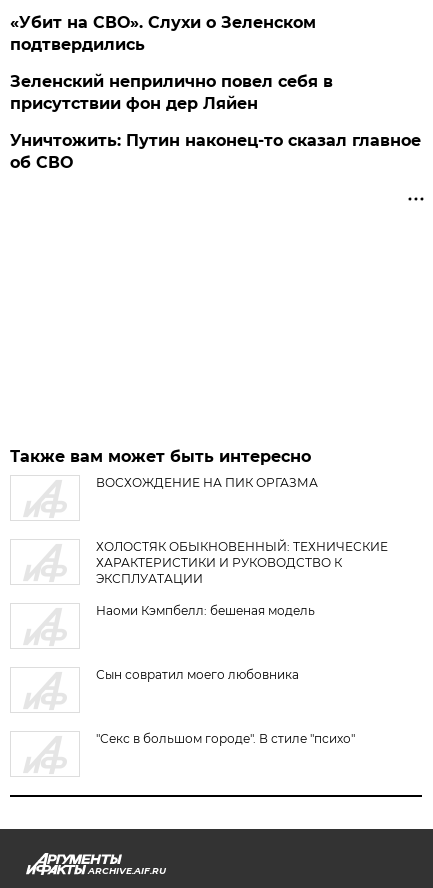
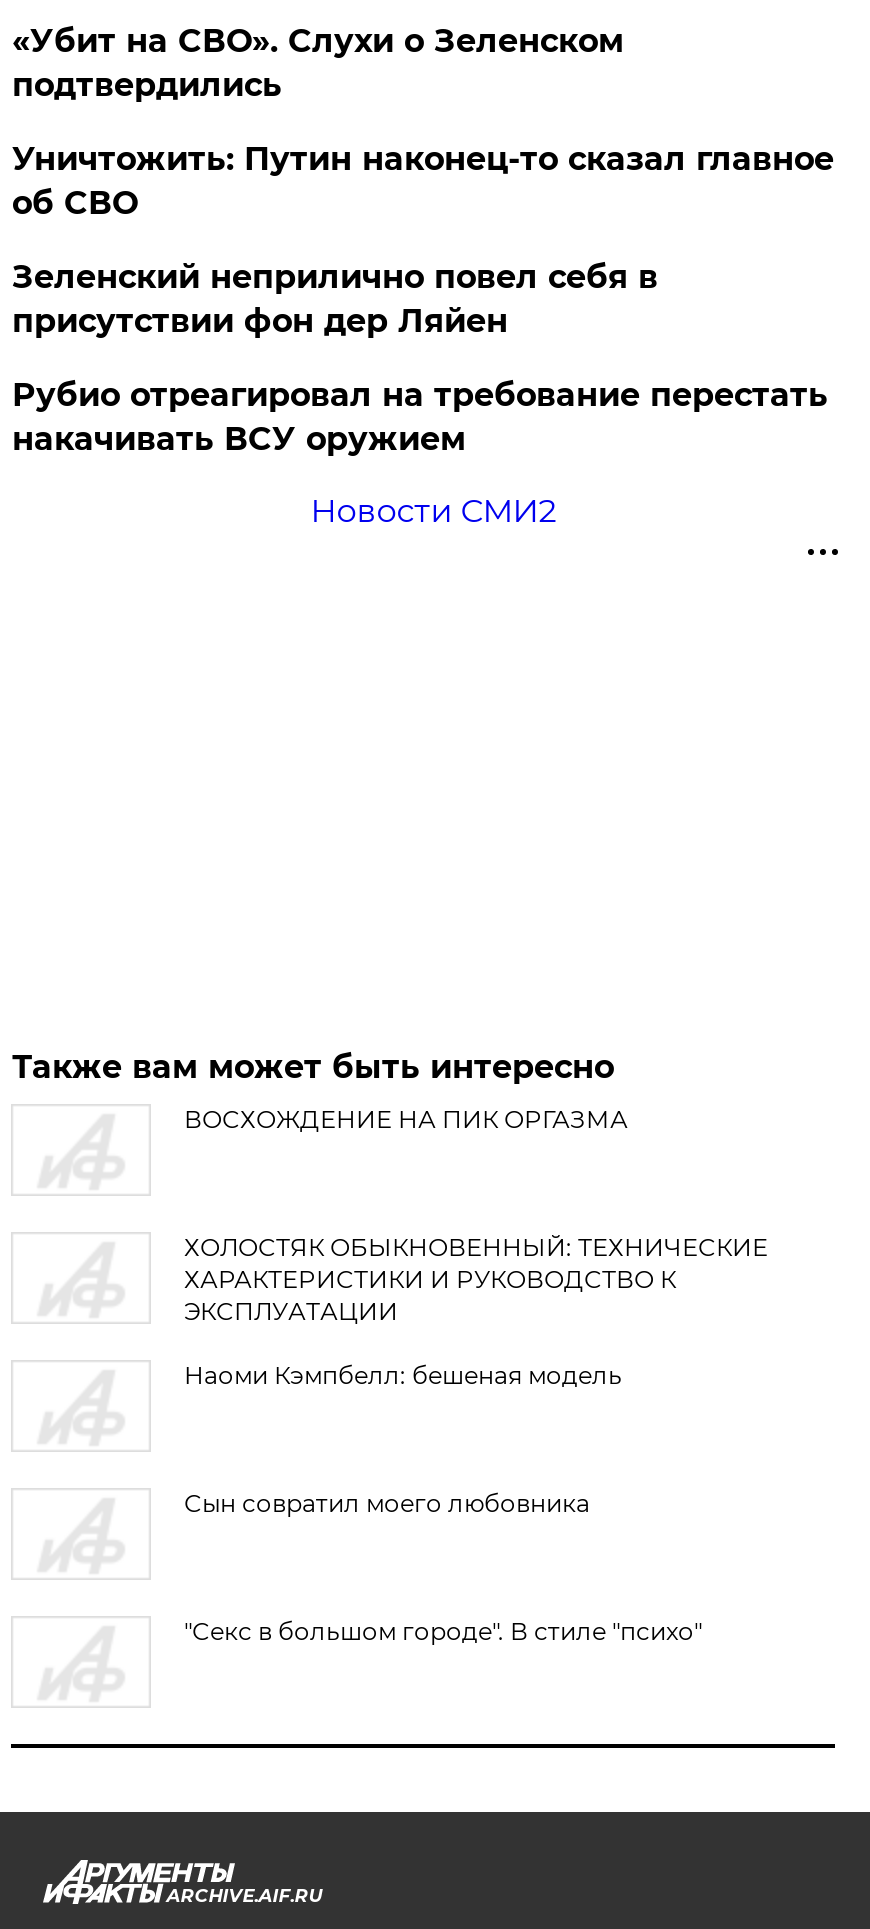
none -> [12,376,828,530] Рубио отреагировал на требование перестать | накачивать ВСУ оружием | Новости СМИ2
moved [10,131,421,172] -> [12,140,834,222]: Уничтожить: Путин наконец-то сказал главное | об СВО

